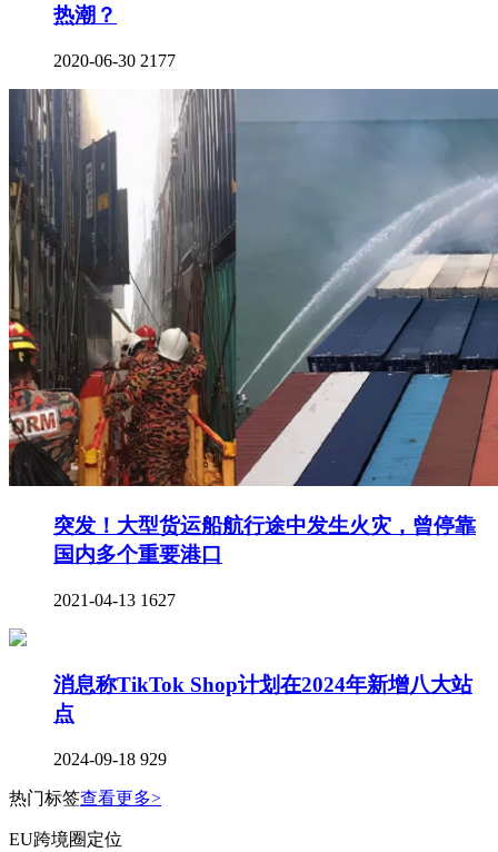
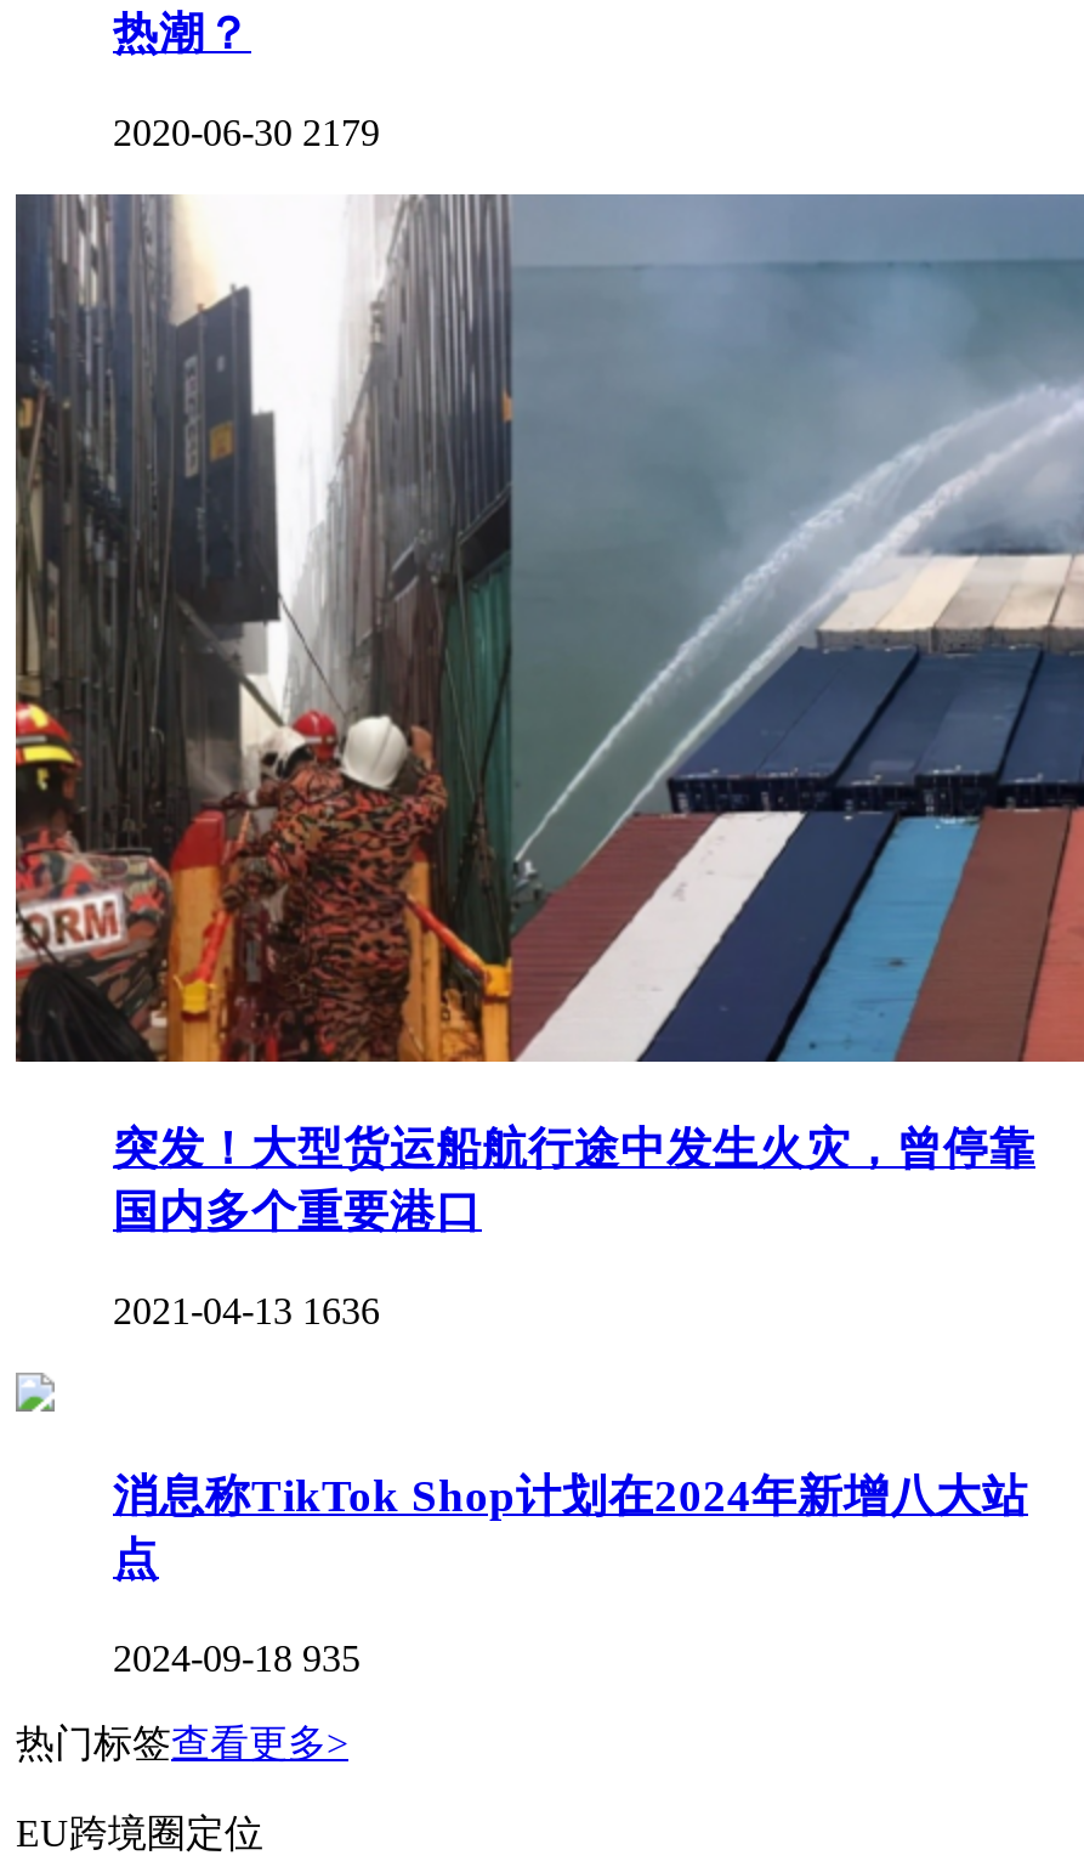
[53,51,176,70] 2020-06-30 2177 -> [113,112,380,154] 2020-06-30 2179
[53,590,176,609] 2021-04-13 1627 -> [113,1289,380,1330] 2021-04-13 1636
[53,750,167,769] 2024-09-18 929 -> [113,1638,361,1679] 2024-09-18 935

